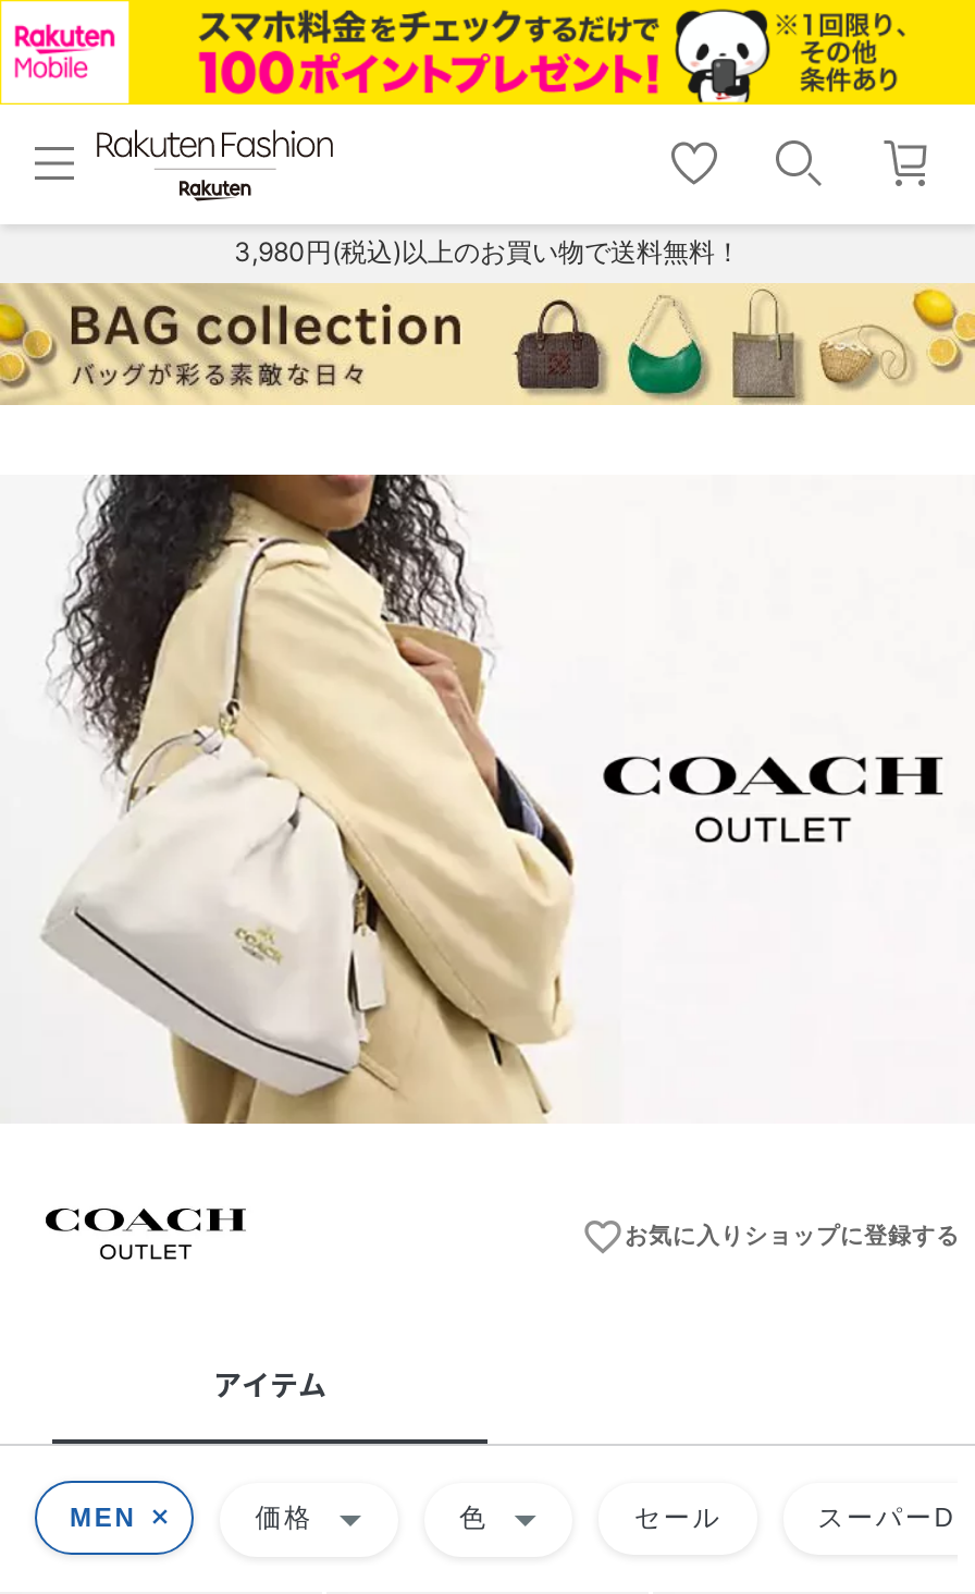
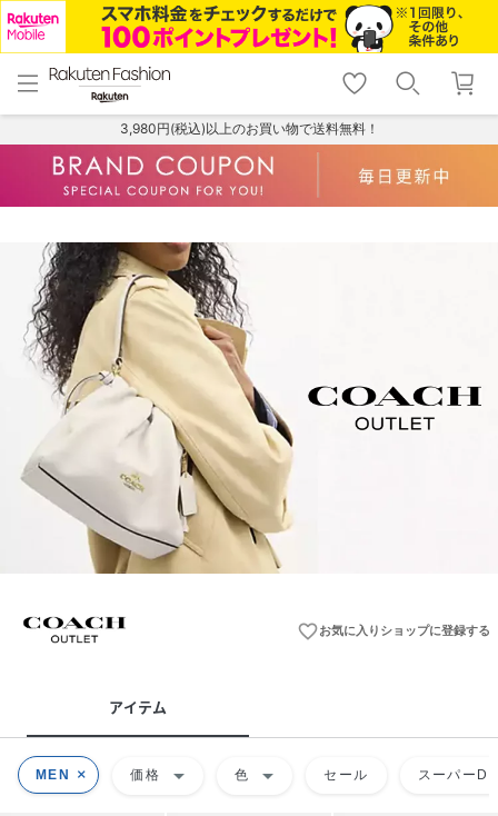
[7,283,968,405] [image] -> [3,143,495,208] [image]

